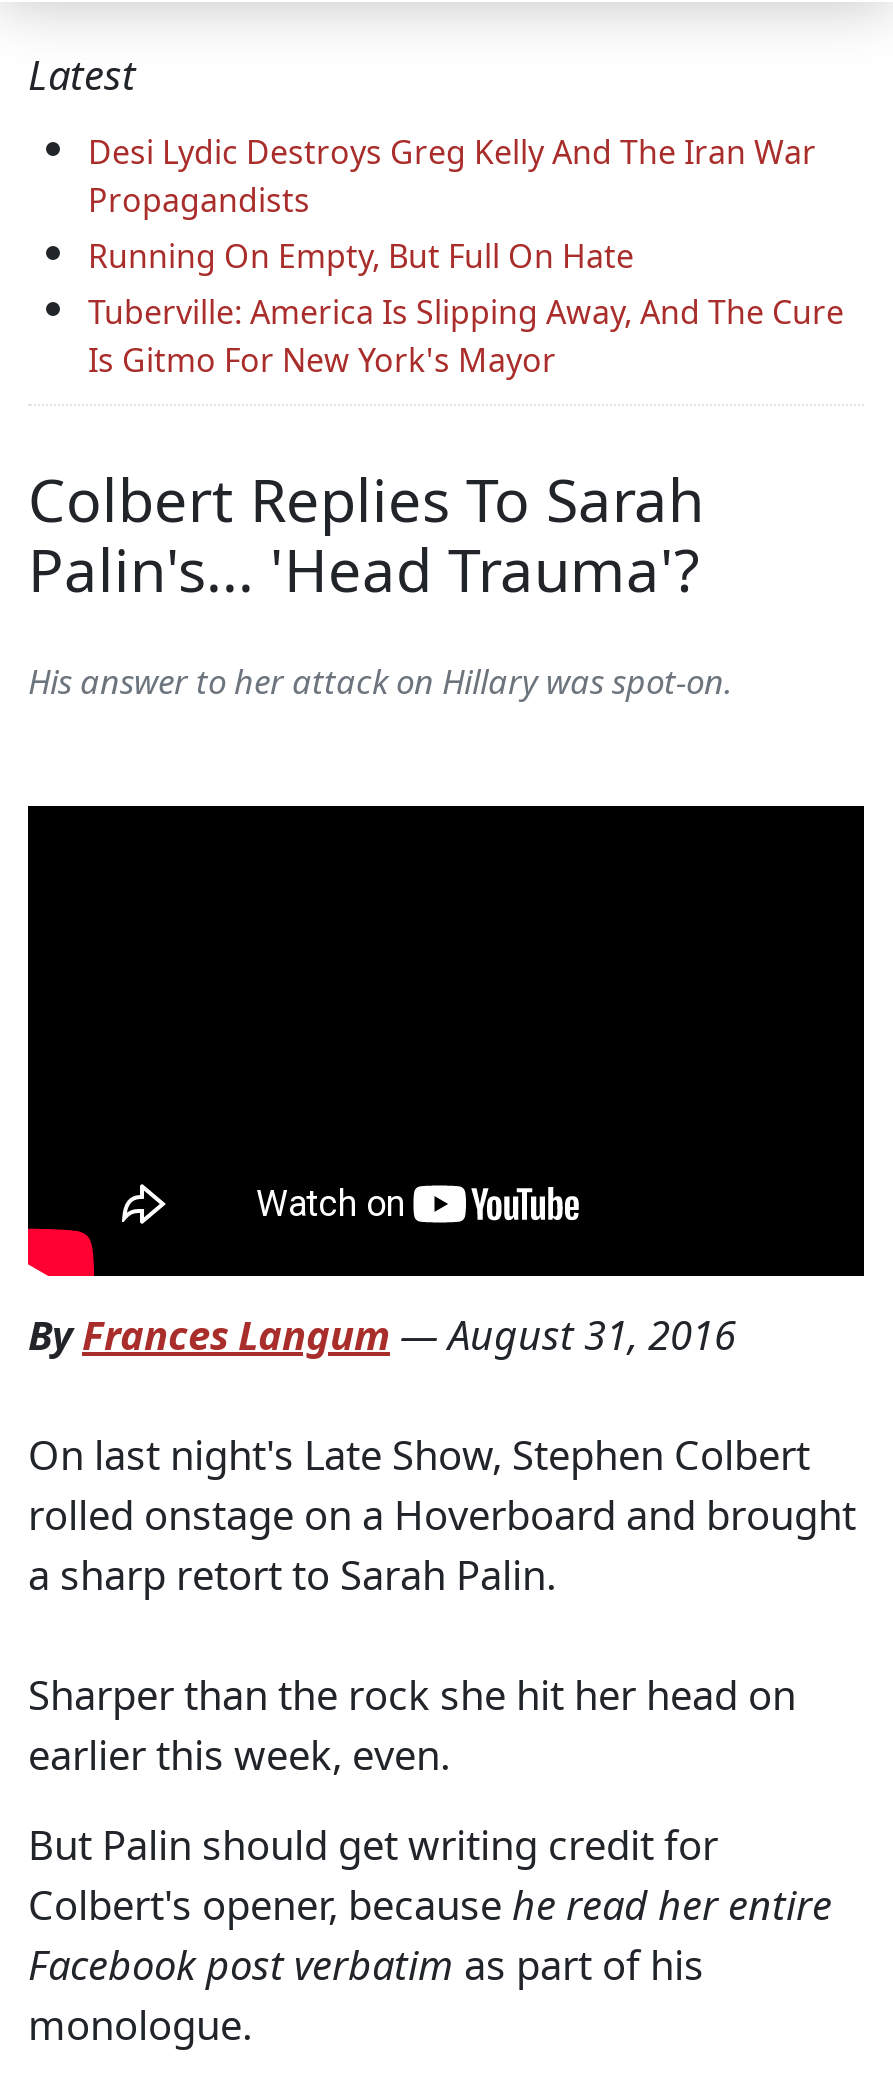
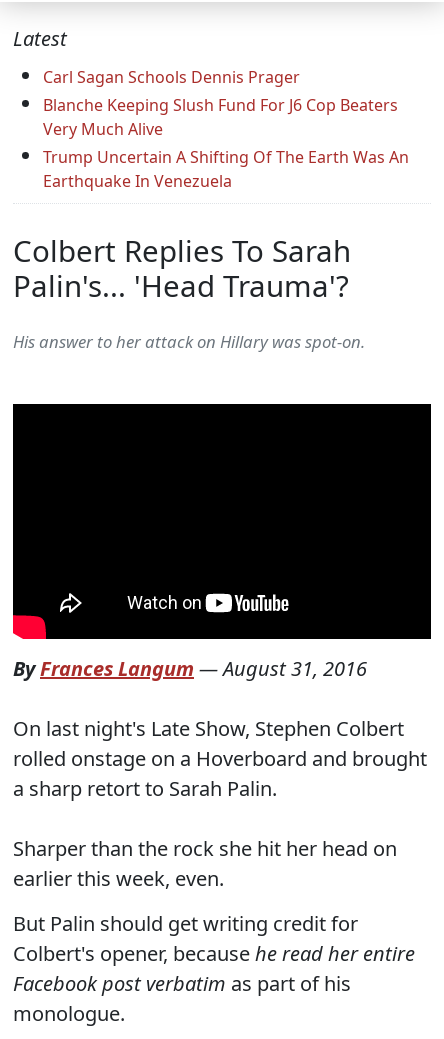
[88,131,844,383] Desi Lydic Destroys Greg Kelly And The Iran War | Propagandists | Running On Empty, But Full On Hate | Tuberville: America Is Slipping Away, And The Cure | Is Gitmo For New York's Mayor -> [43,66,409,192] Carl Sagan Schools Dennis Prager | Blanche Keeping Slush Fund For J6 Cop Beaters | Very Much Alive | Trump Uncertain A Shifting Of The Earth Was An | Earthquake In Venezuela

